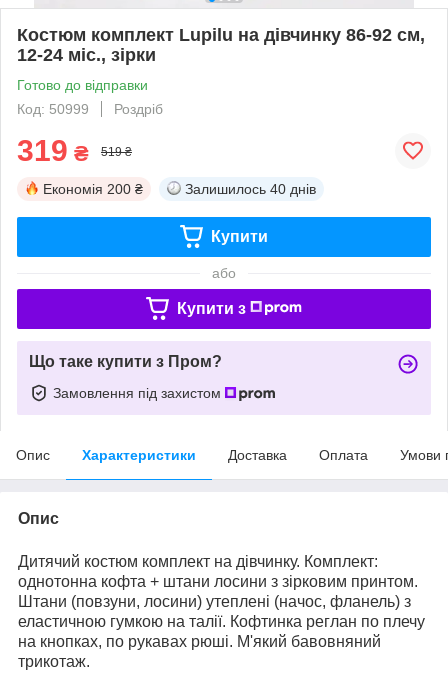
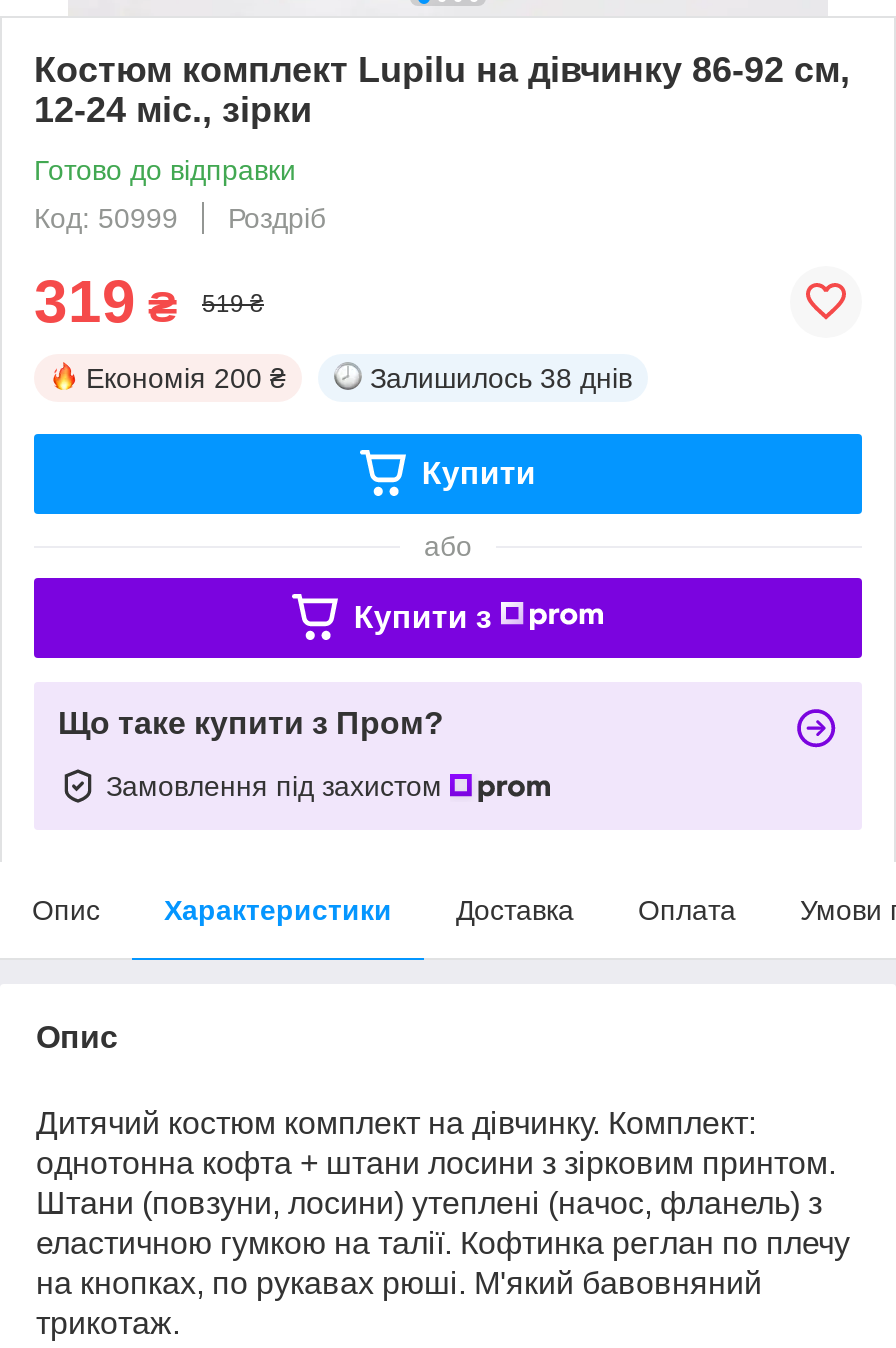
[185,181,316,197] Залишилось 40 днів -> [370,362,632,394] Залишилось 38 днів

